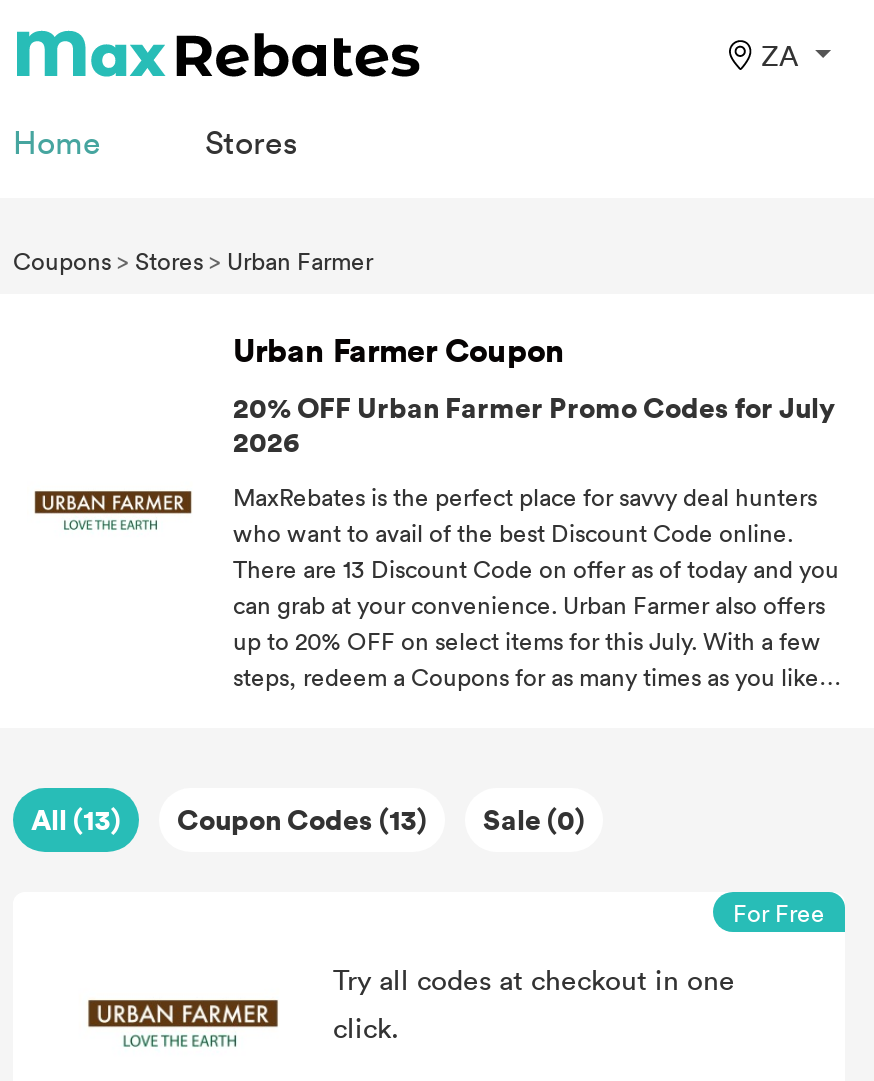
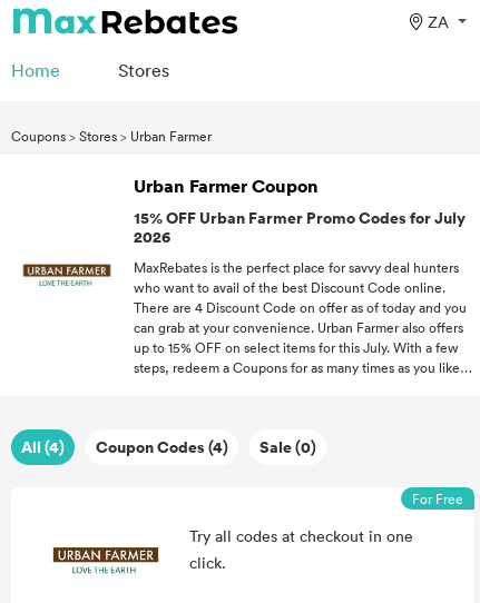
[233,385,835,427] 20% OFF Urban Farmer Promo Codes for July -> [134,205,466,229] 15% OFF Urban Farmer Promo Codes for July
[233,549,839,585] There are 13 Discount Code on offer as of today and you -> [134,296,467,317] There are 4 Discount Code on offer as of today and you
[233,621,821,657] up to 20% OFF on select items for this July. With a few -> [134,337,459,357] up to 15% OFF on select items for this July. With a few
[31,798,121,840] All (13) -> [21,435,65,458] All (4)
[177,798,427,840] Coupon Codes (13) -> [96,435,228,458] Coupon Codes (4)

